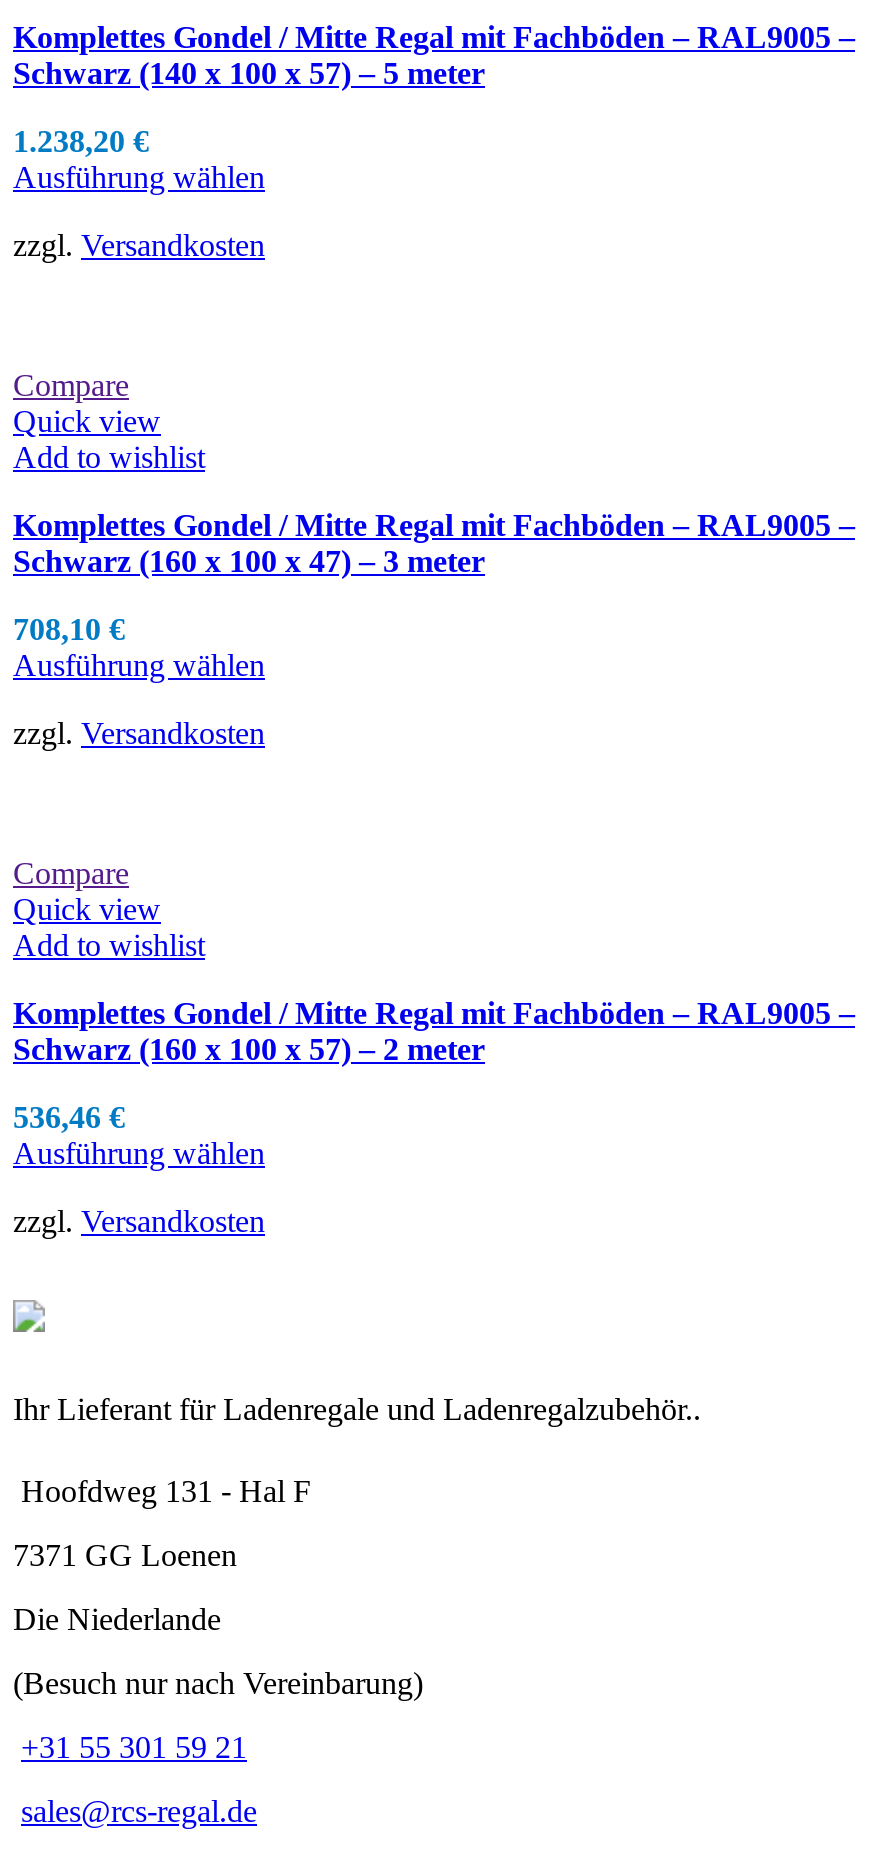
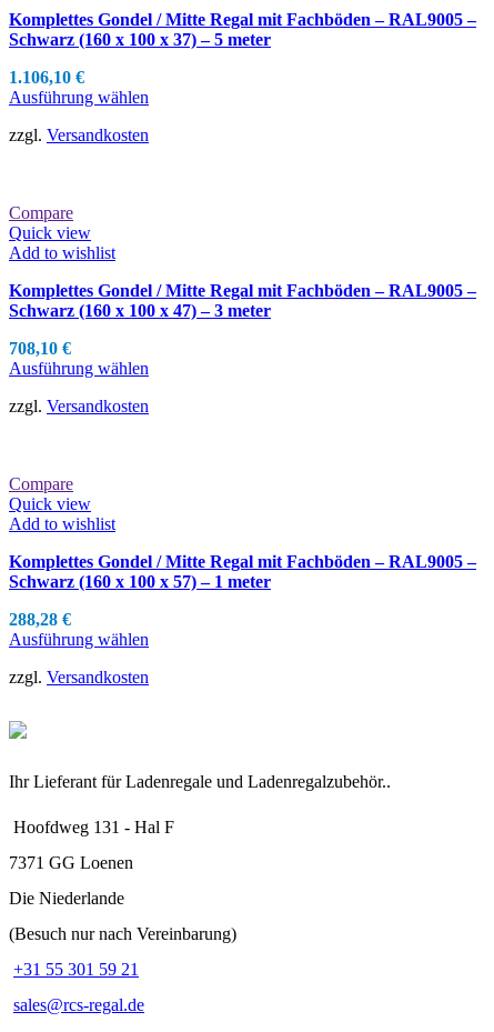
[13,56,485,90] Schwarz (140 x 100 x 57) – 5 meter -> [9,30,271,49] Schwarz (160 x 100 x 37) – 5 meter
[13,124,149,158] 1.238,20 € -> [9,68,84,87] 1.106,10 €
[13,1032,485,1066] Schwarz (160 x 100 x 57) – 2 meter -> [9,572,271,591] Schwarz (160 x 100 x 57) – 1 meter
[13,1100,125,1134] 536,46 € -> [9,610,71,629] 288,28 €

